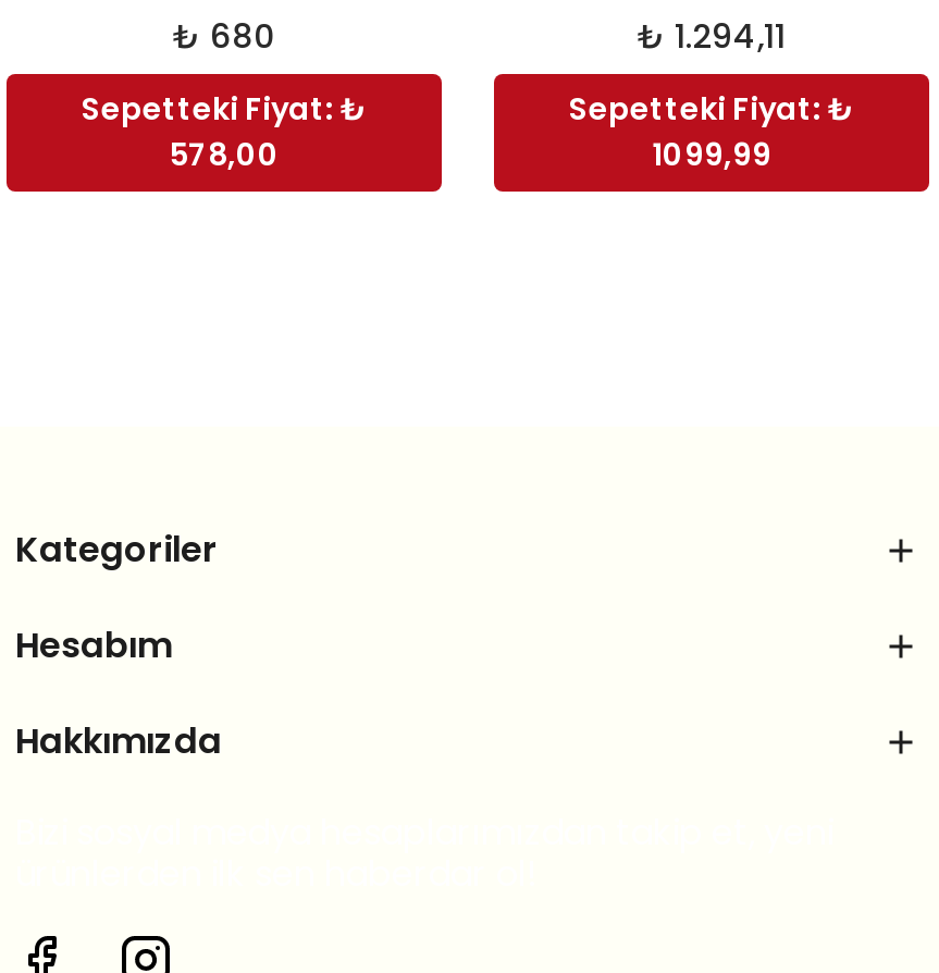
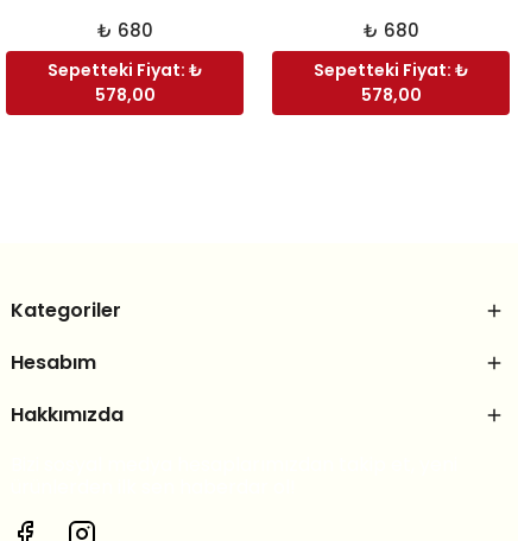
[638,12,786,58] ₺ 1.294,11 -> [363,17,419,42] ₺ 680
[652,132,771,175] 1099,99 -> [361,82,421,106] 578,00

